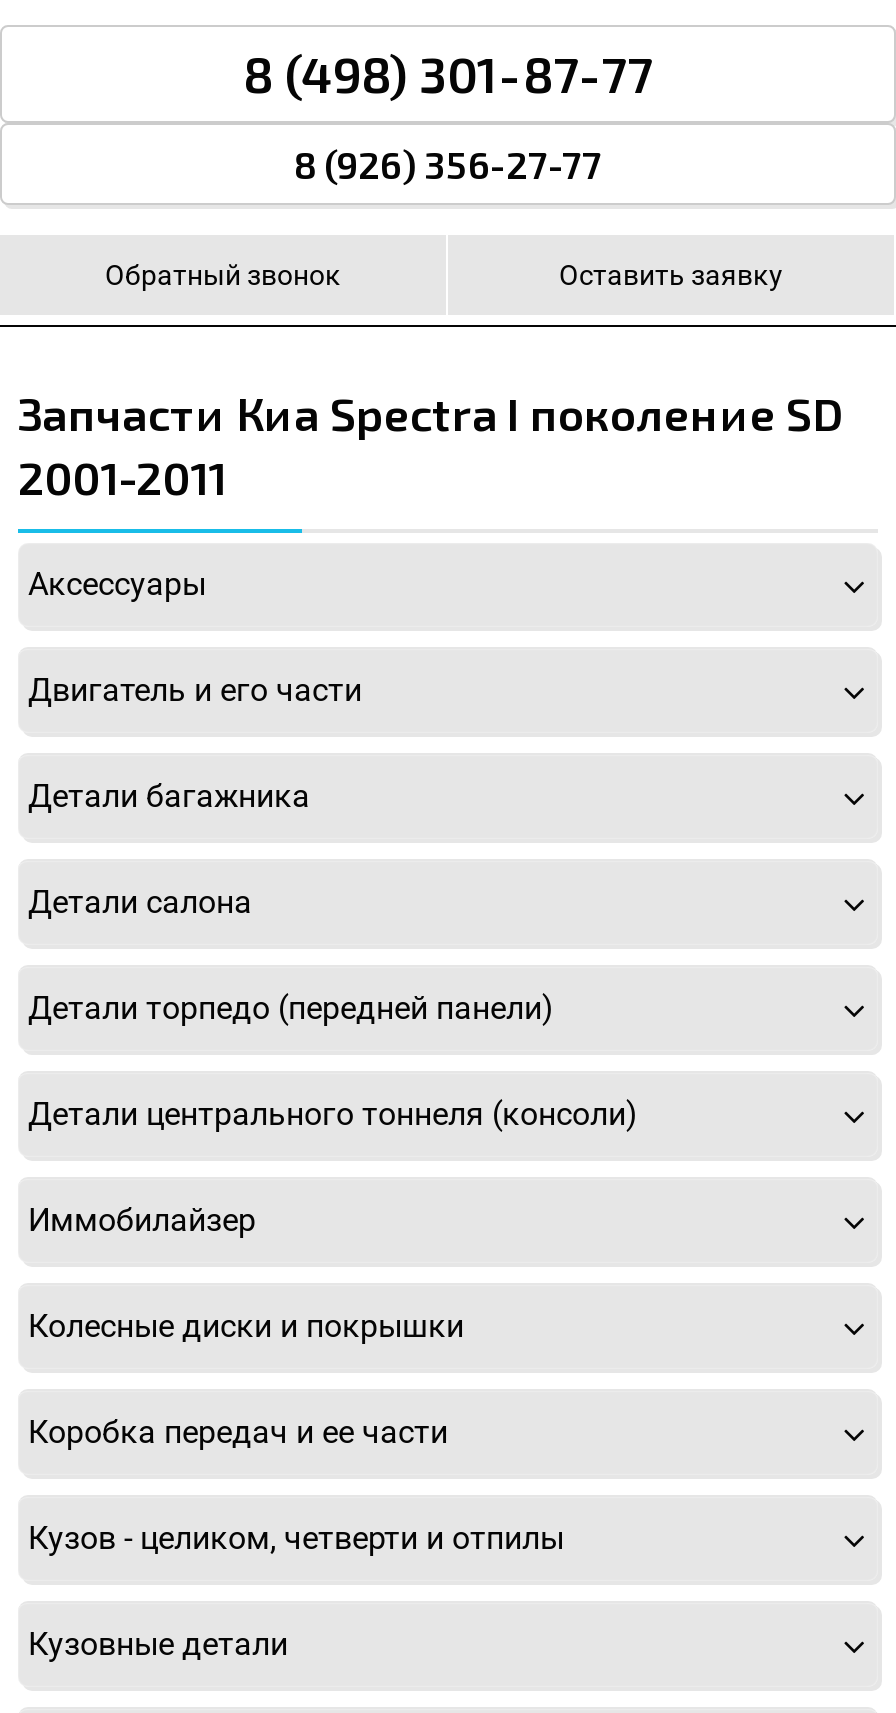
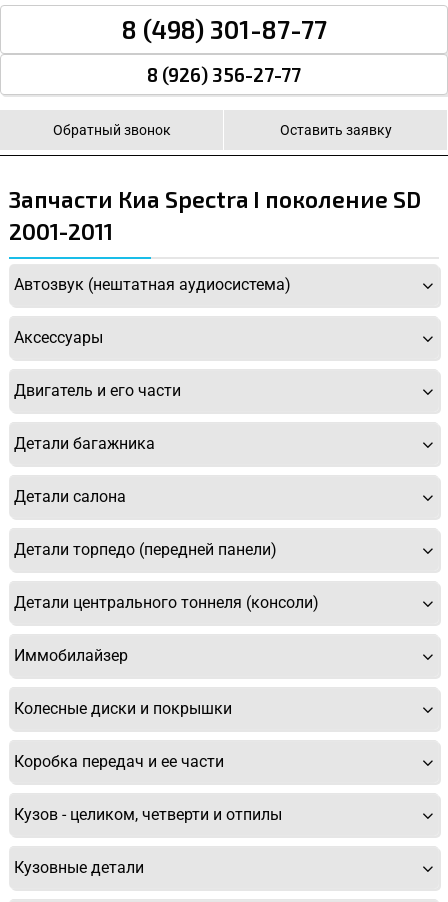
none -> [14,275,291,294] Автозвук (нештатная аудиосистема)

